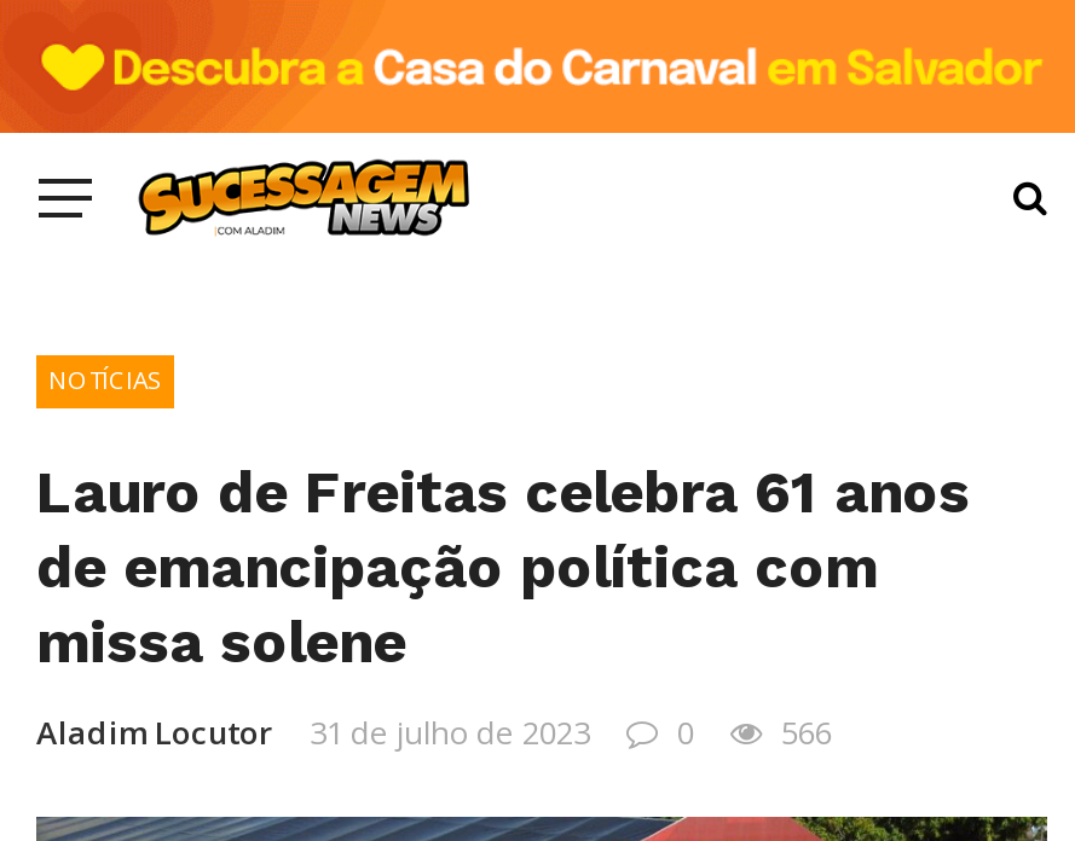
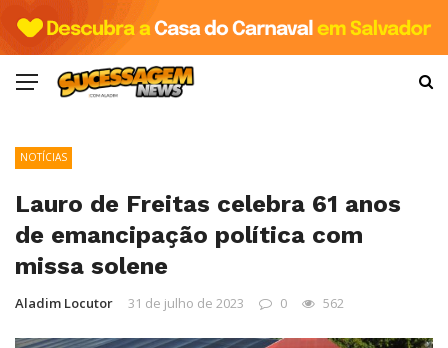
[36,711,832,755] Aladim Locutor 31 de julho de 2023 0 566 -> [15,294,344,312] Aladim Locutor 31 de julho de 2023 0 562

